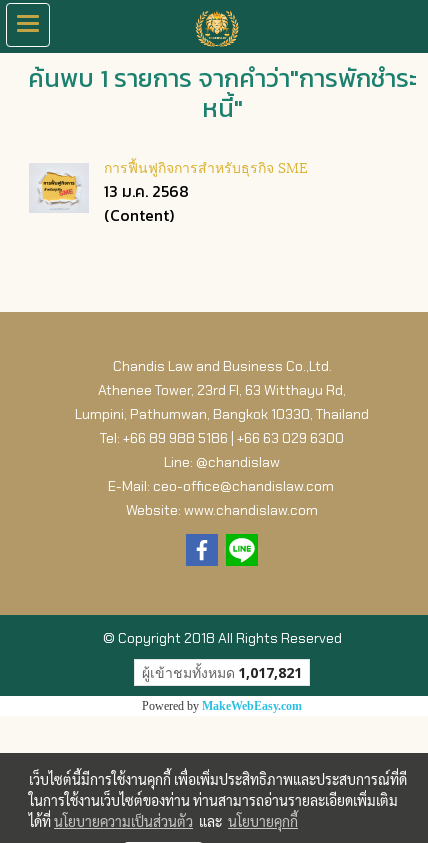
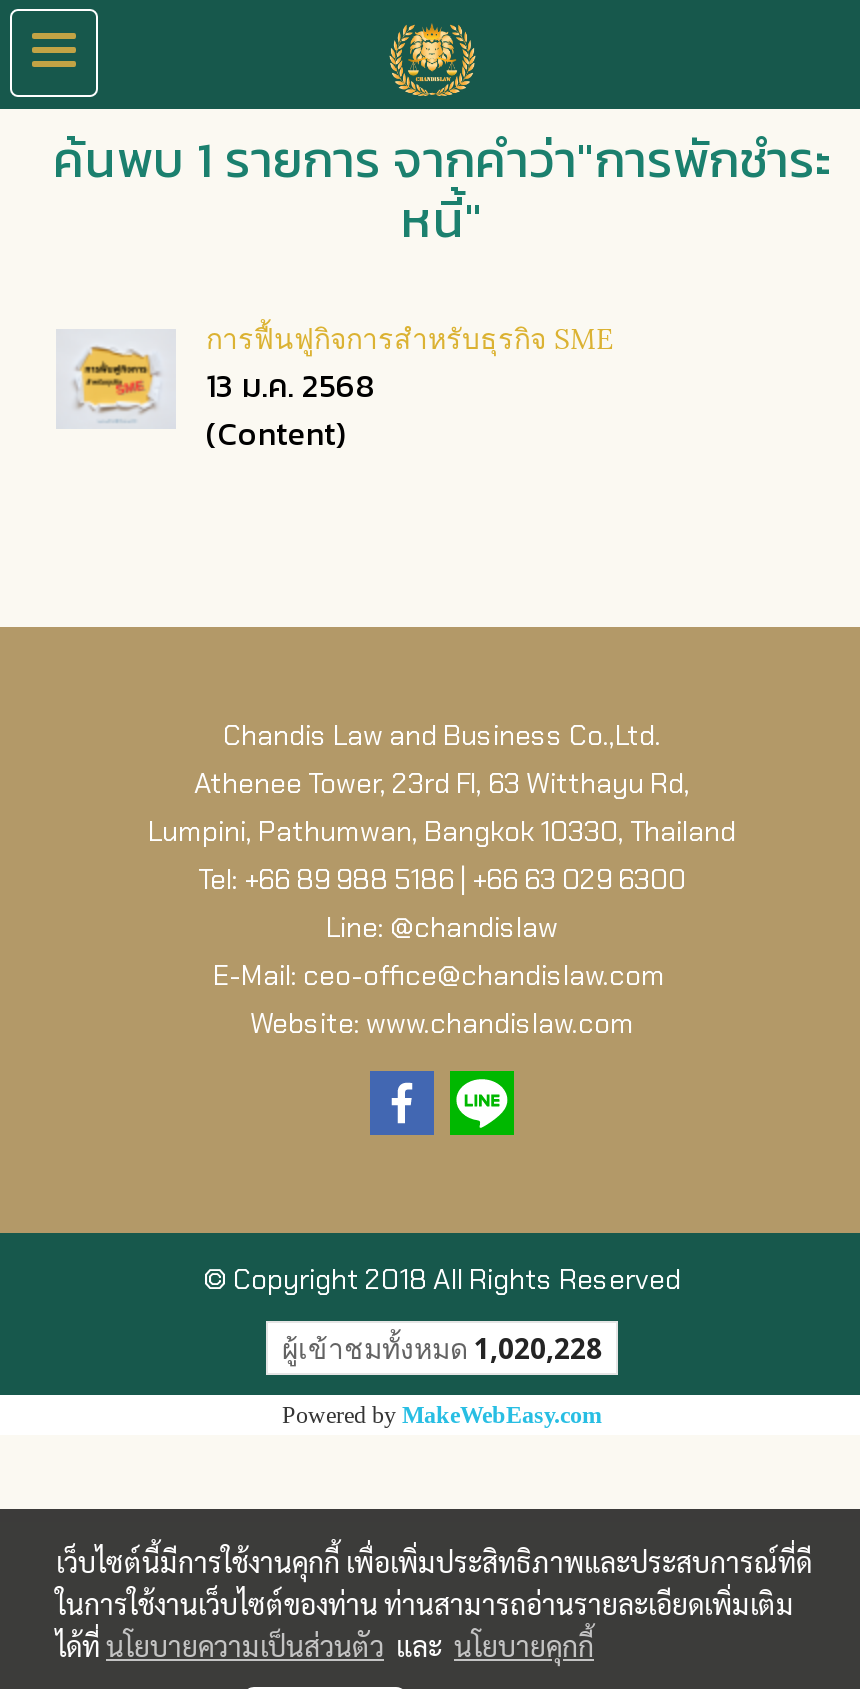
[142,662,302,681] ผู้เข้าชมทั้งหมด 1,017,821 -> [282,1328,602,1366] ผู้เข้าชมทั้งหมด 1,020,228

